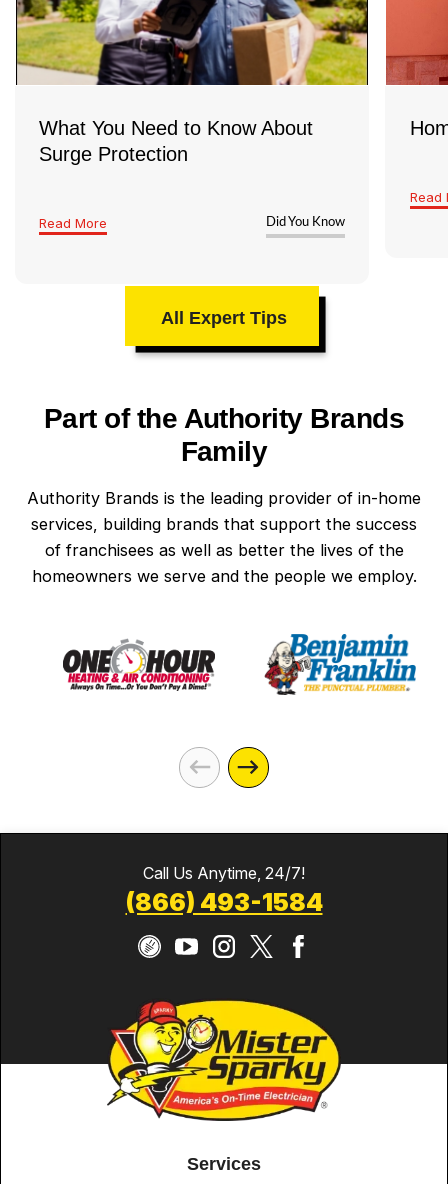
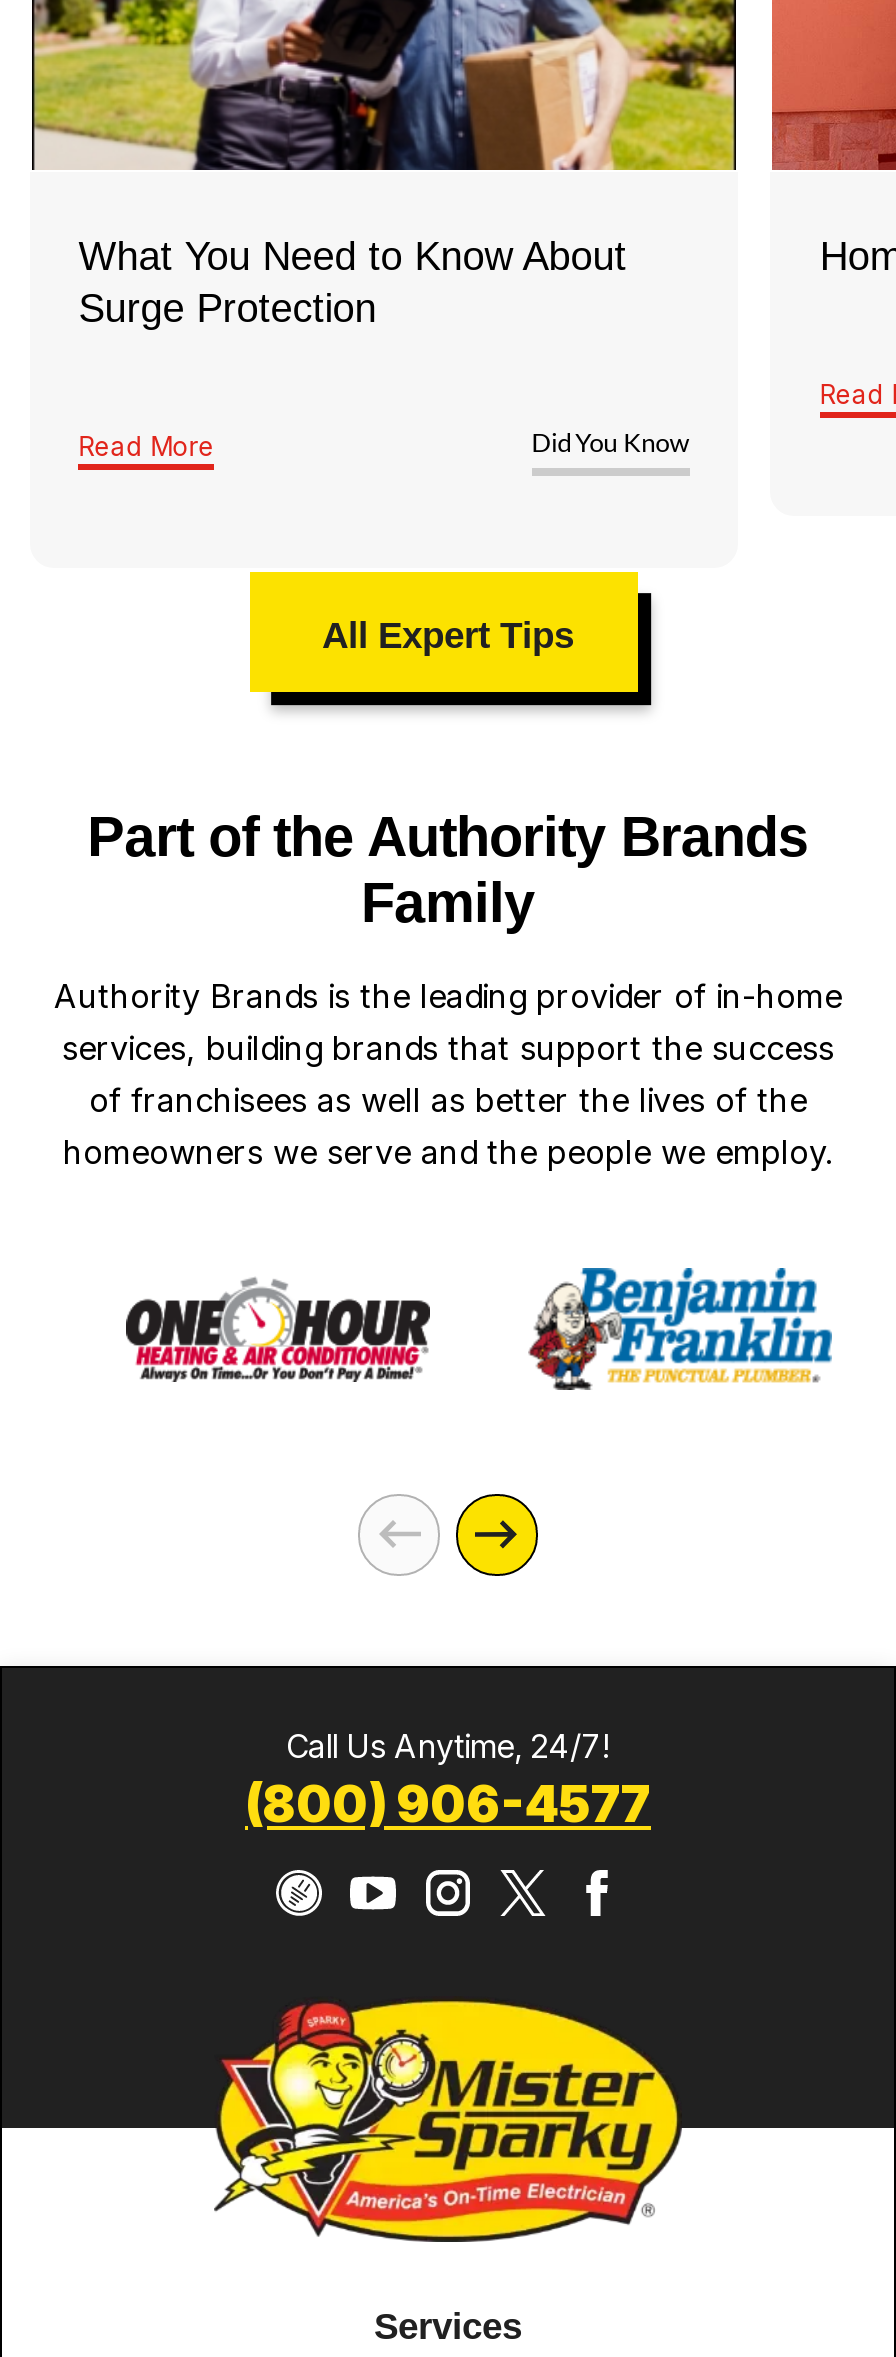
[125,887,322,917] (866) 493-1584 -> [245,1773,651,1833] (800) 906-4577

